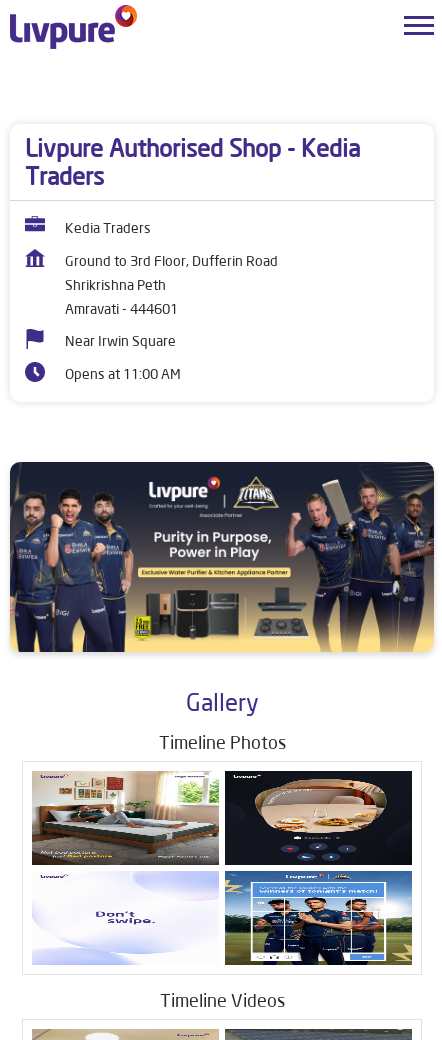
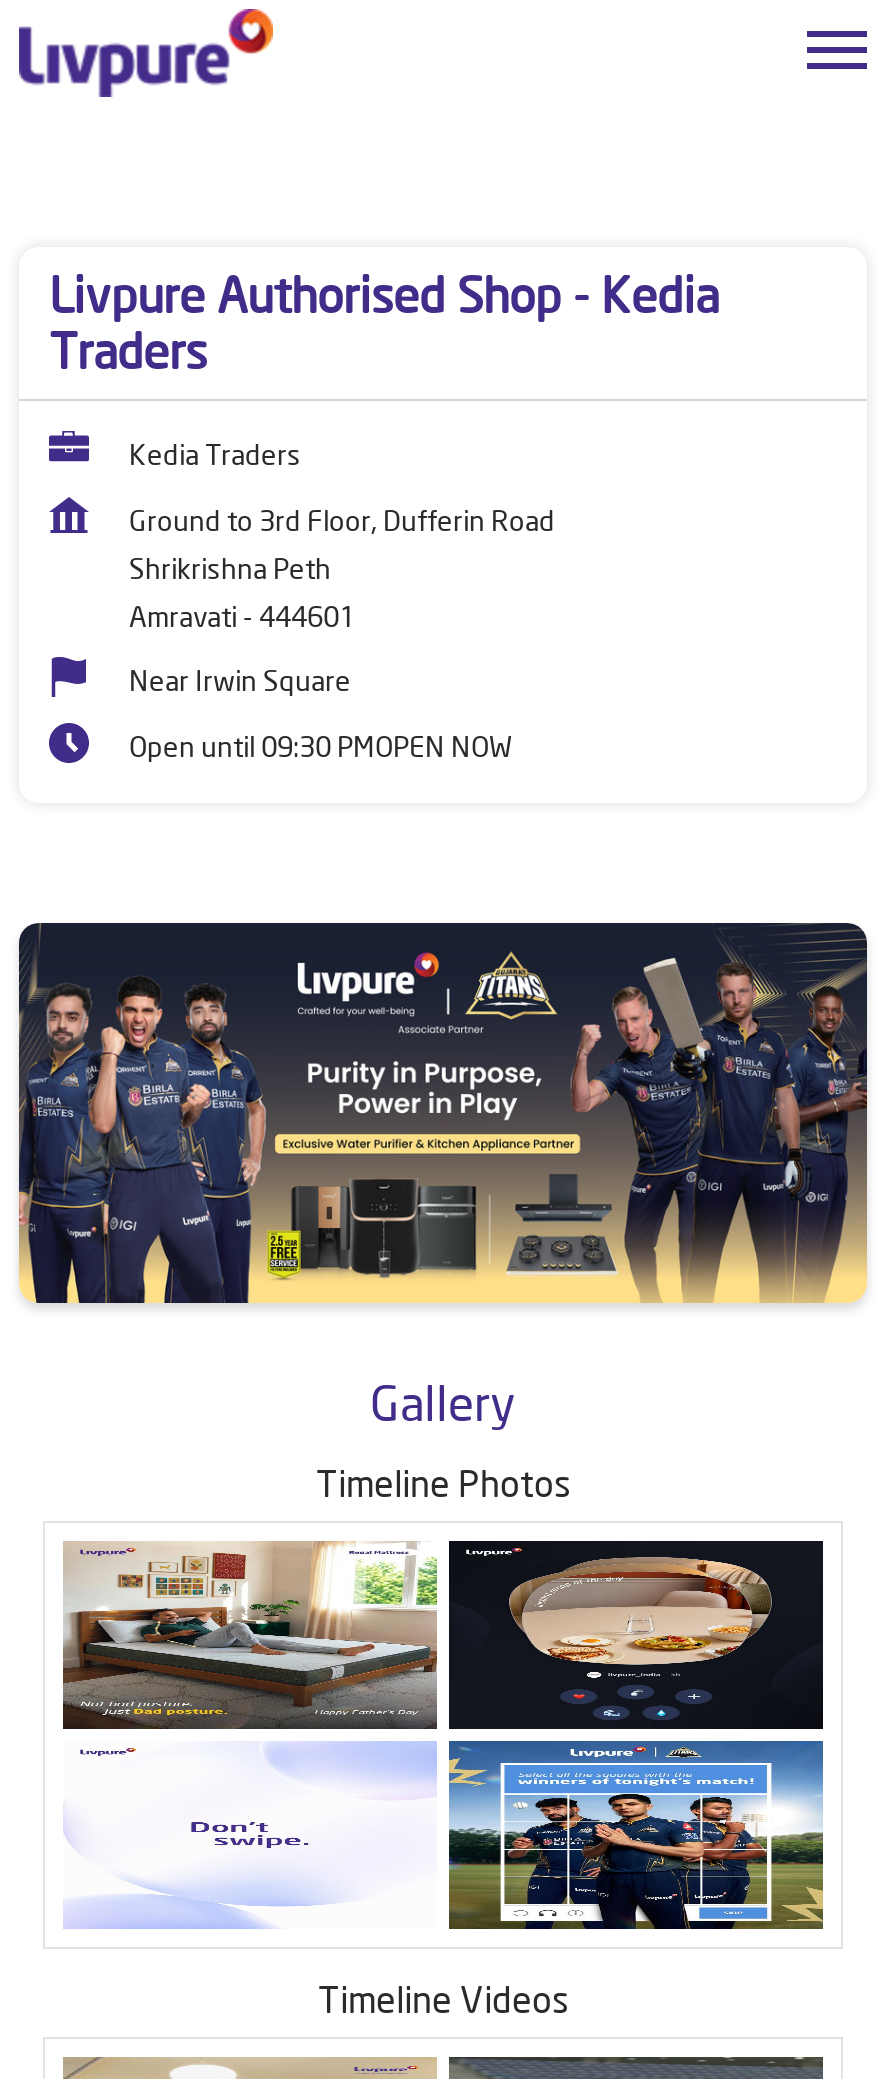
[65,365,181,383] Opens at 11:00 AM -> [129,729,513,765] Open until 09:30 PMOPEN NOW

